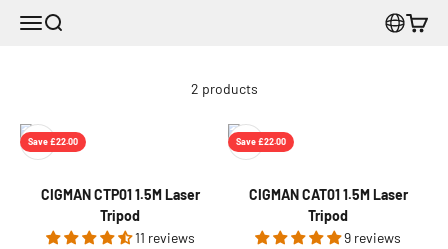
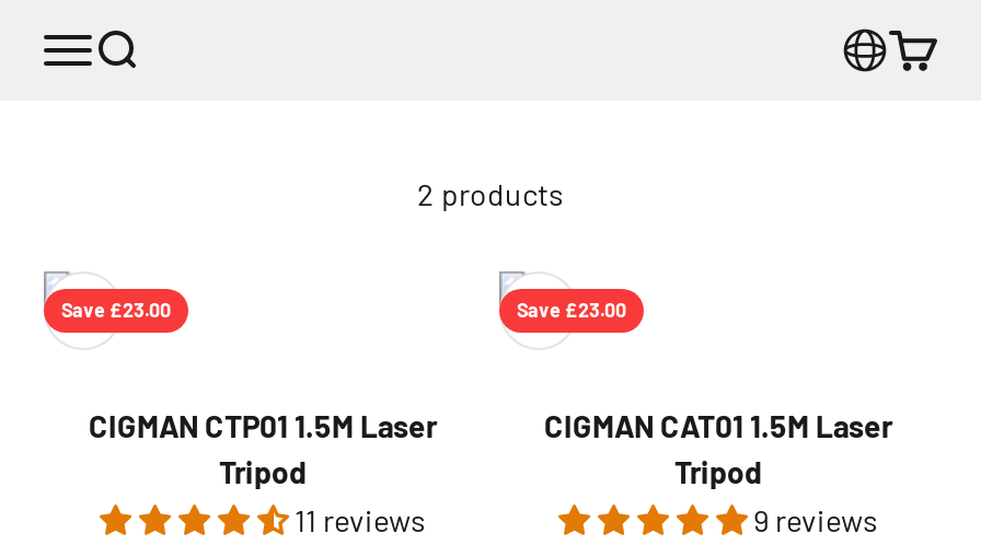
[28,136,78,147] Save £22.00 -> [61,298,171,322] Save £23.00
[236,136,286,147] Save £22.00 -> [517,298,626,322] Save £23.00

